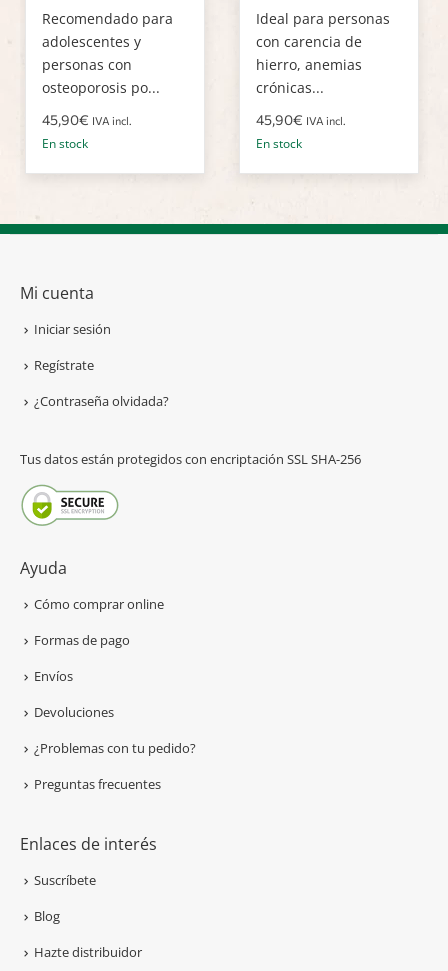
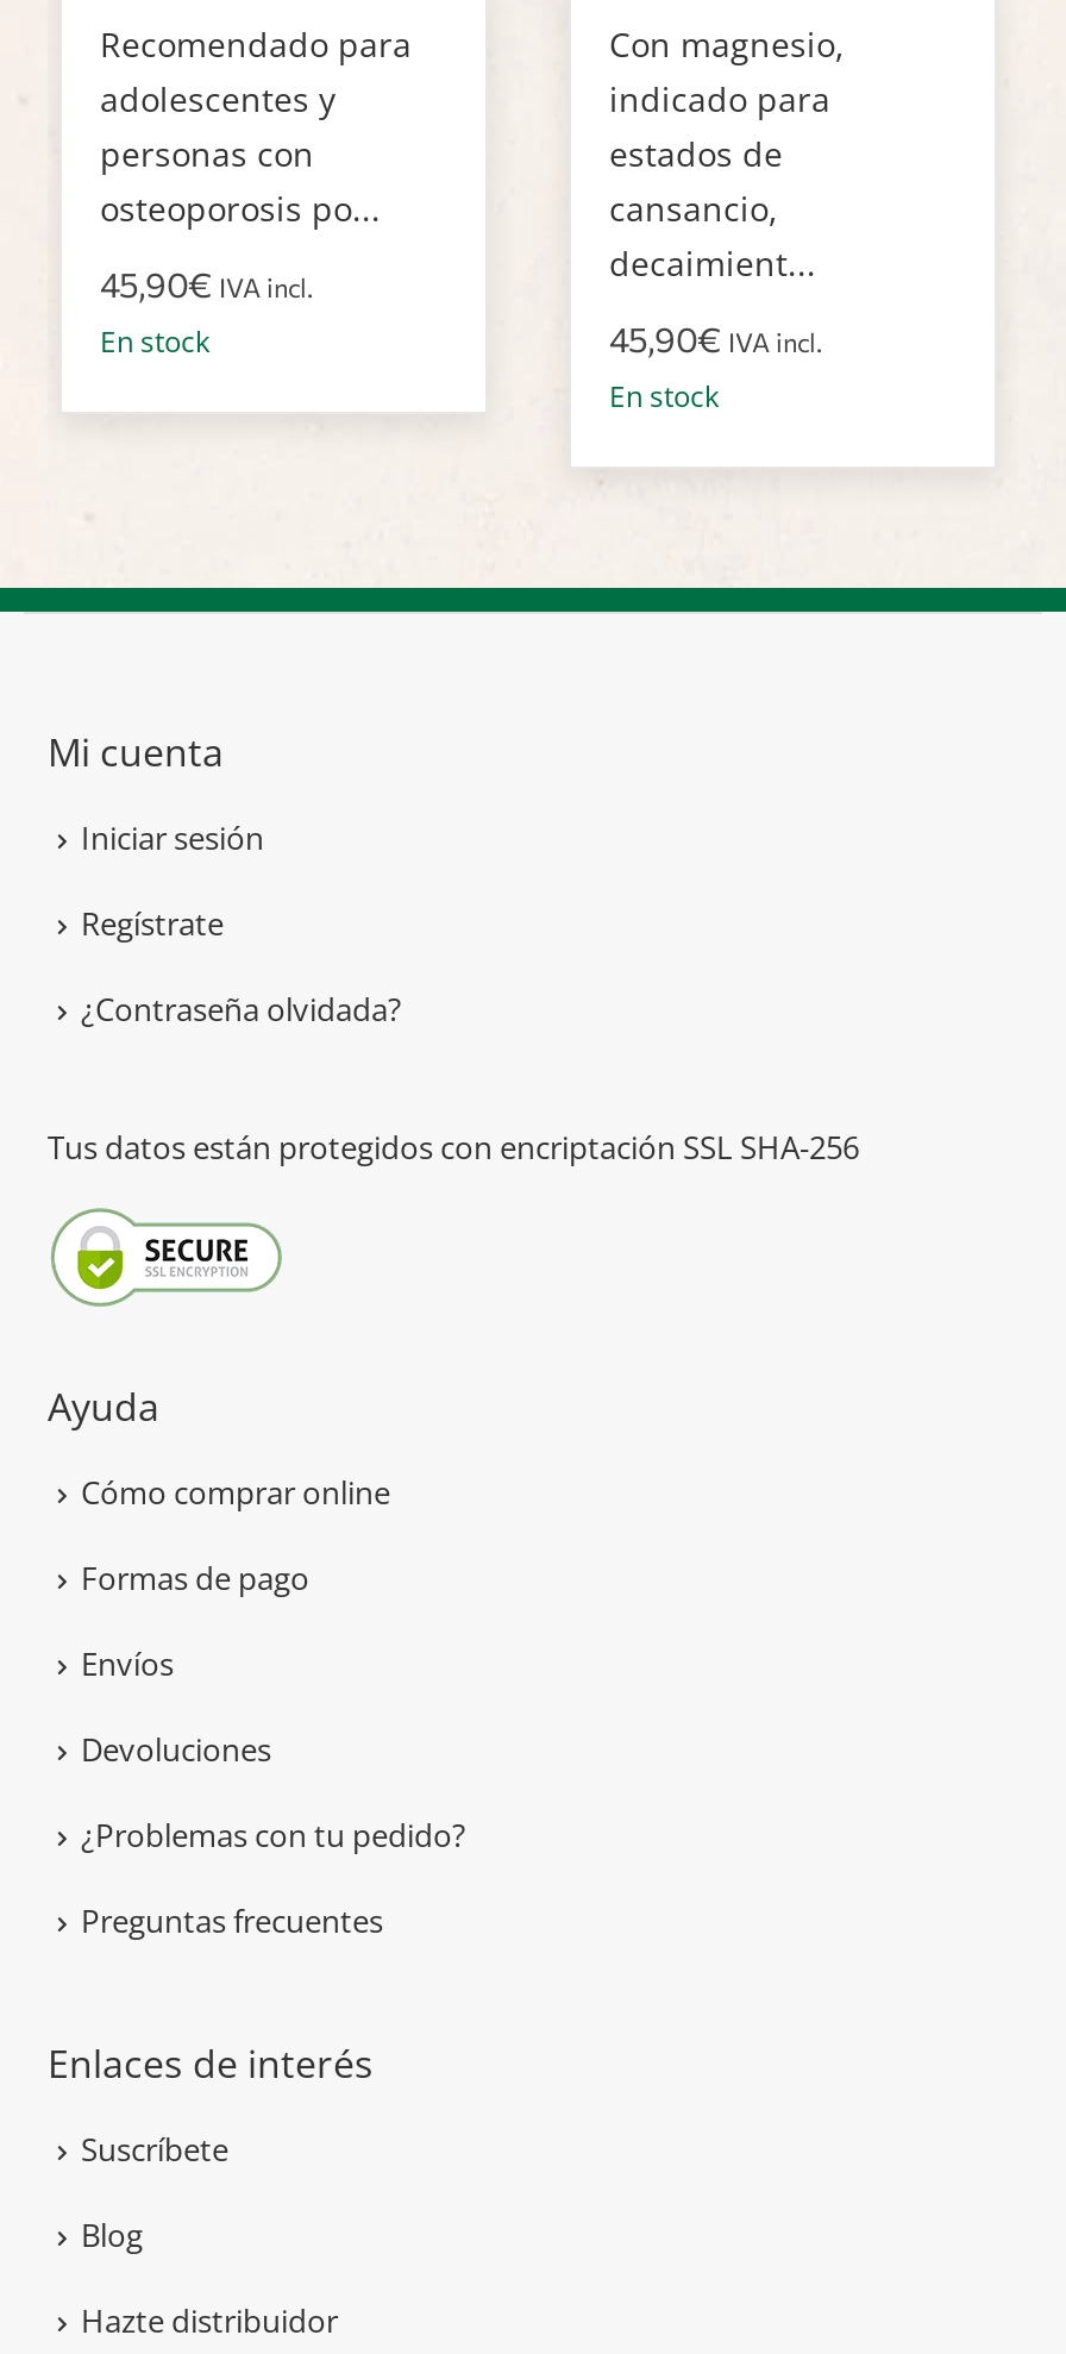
[256,9,390,97] Ideal para personas | con carencia de | hierro, anemias | crónicas... -> [609,22,845,286] Con magnesio, | indicado para | estados de | cansancio, | decaimient...

